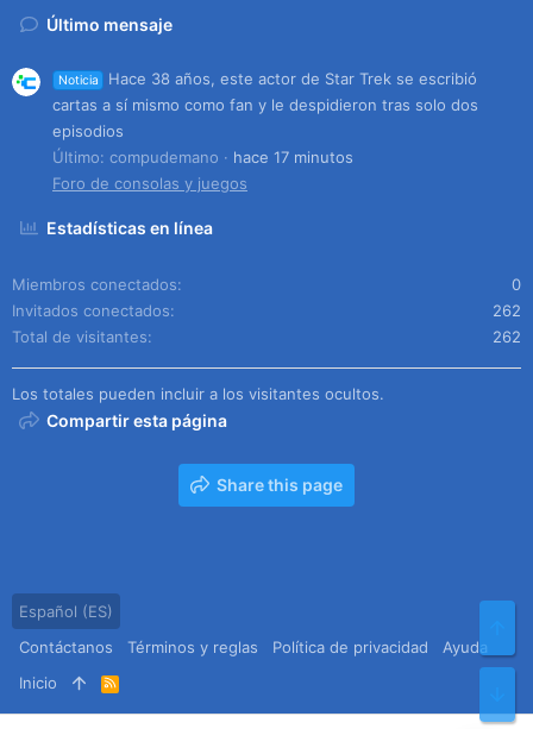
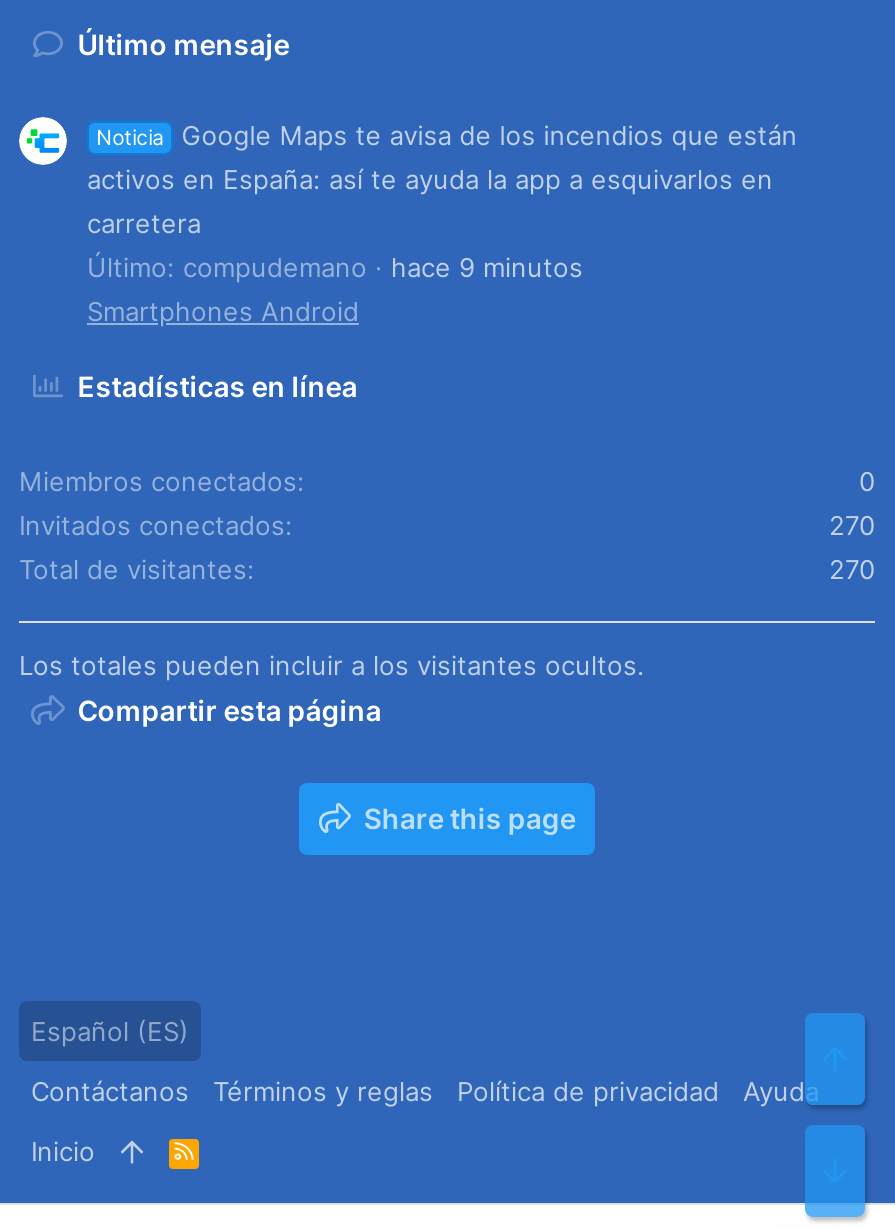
[52,69,478,140] Hace 38 años, este actor de Star Trek se escribió | cartas a sí mismo como fan y le despidieron tras solo dos | episodios -> [87,118,797,238] Google Maps te avisa de los incendios que están | activos en España: así te ayuda la app a esquivarlos en | carretera
[52,147,353,192] hace 17 minutos | Foro de consolas y juegos -> [87,250,583,326] hace 9 minutos | Smartphones Android
[493,301,521,320] 262 -> [829,508,875,540] 270
[493,327,521,346] 262 -> [829,552,875,584] 270

